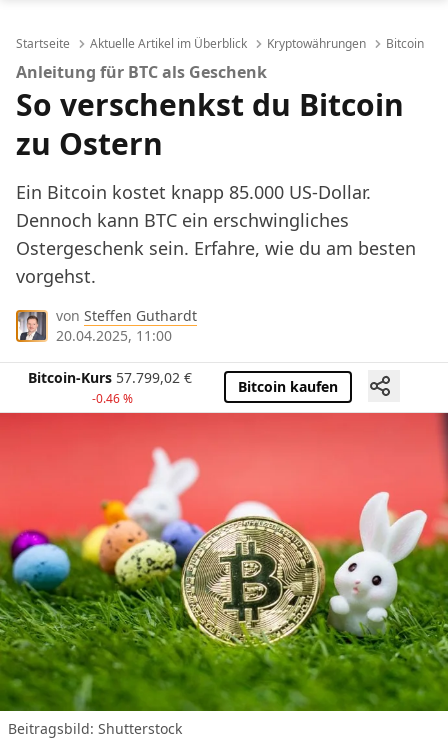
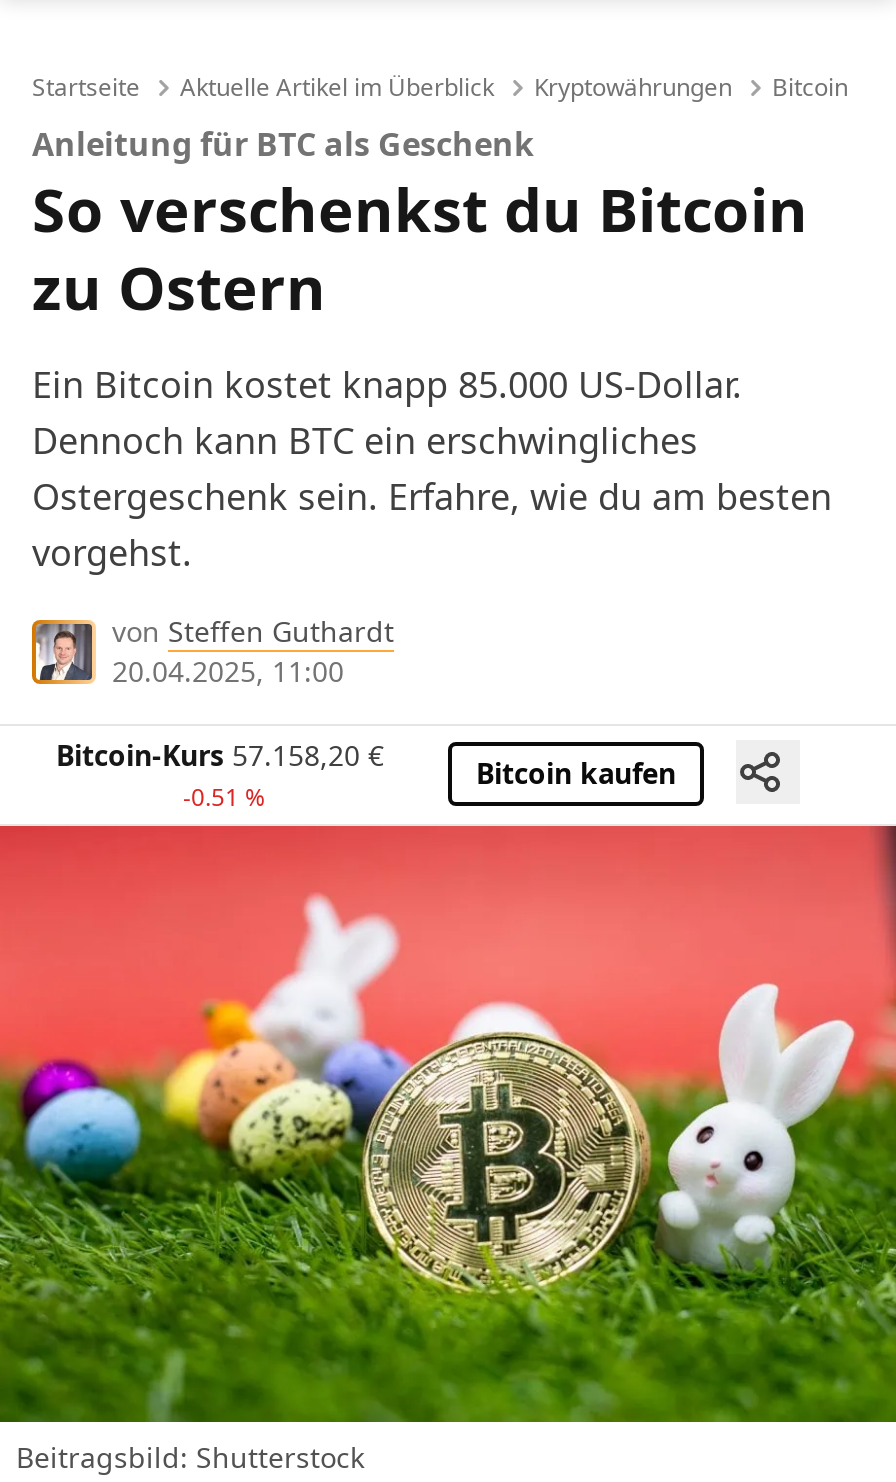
[28,368,192,387] Bitcoin-Kurs 57.799,02 € -> [56,735,384,773] Bitcoin-Kurs 57.158,20 €
[91,390,132,407] -0.46 % -> [183,779,265,813] -0.51 %

